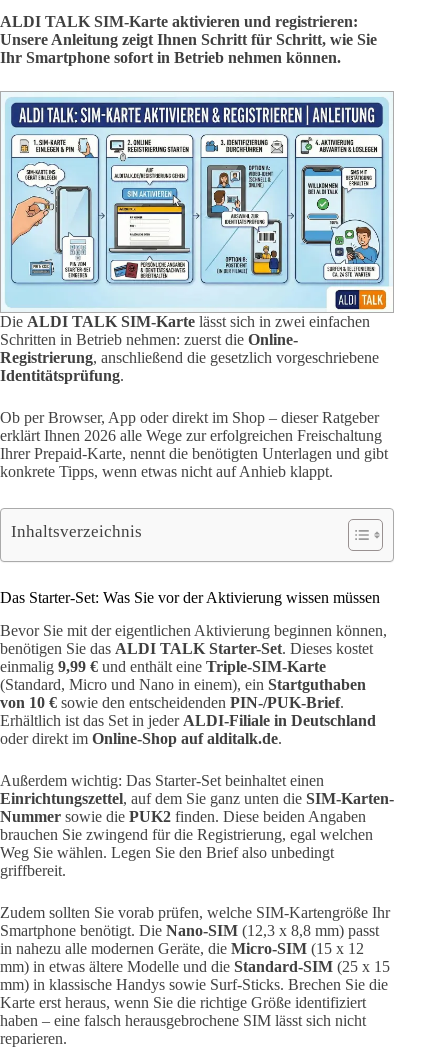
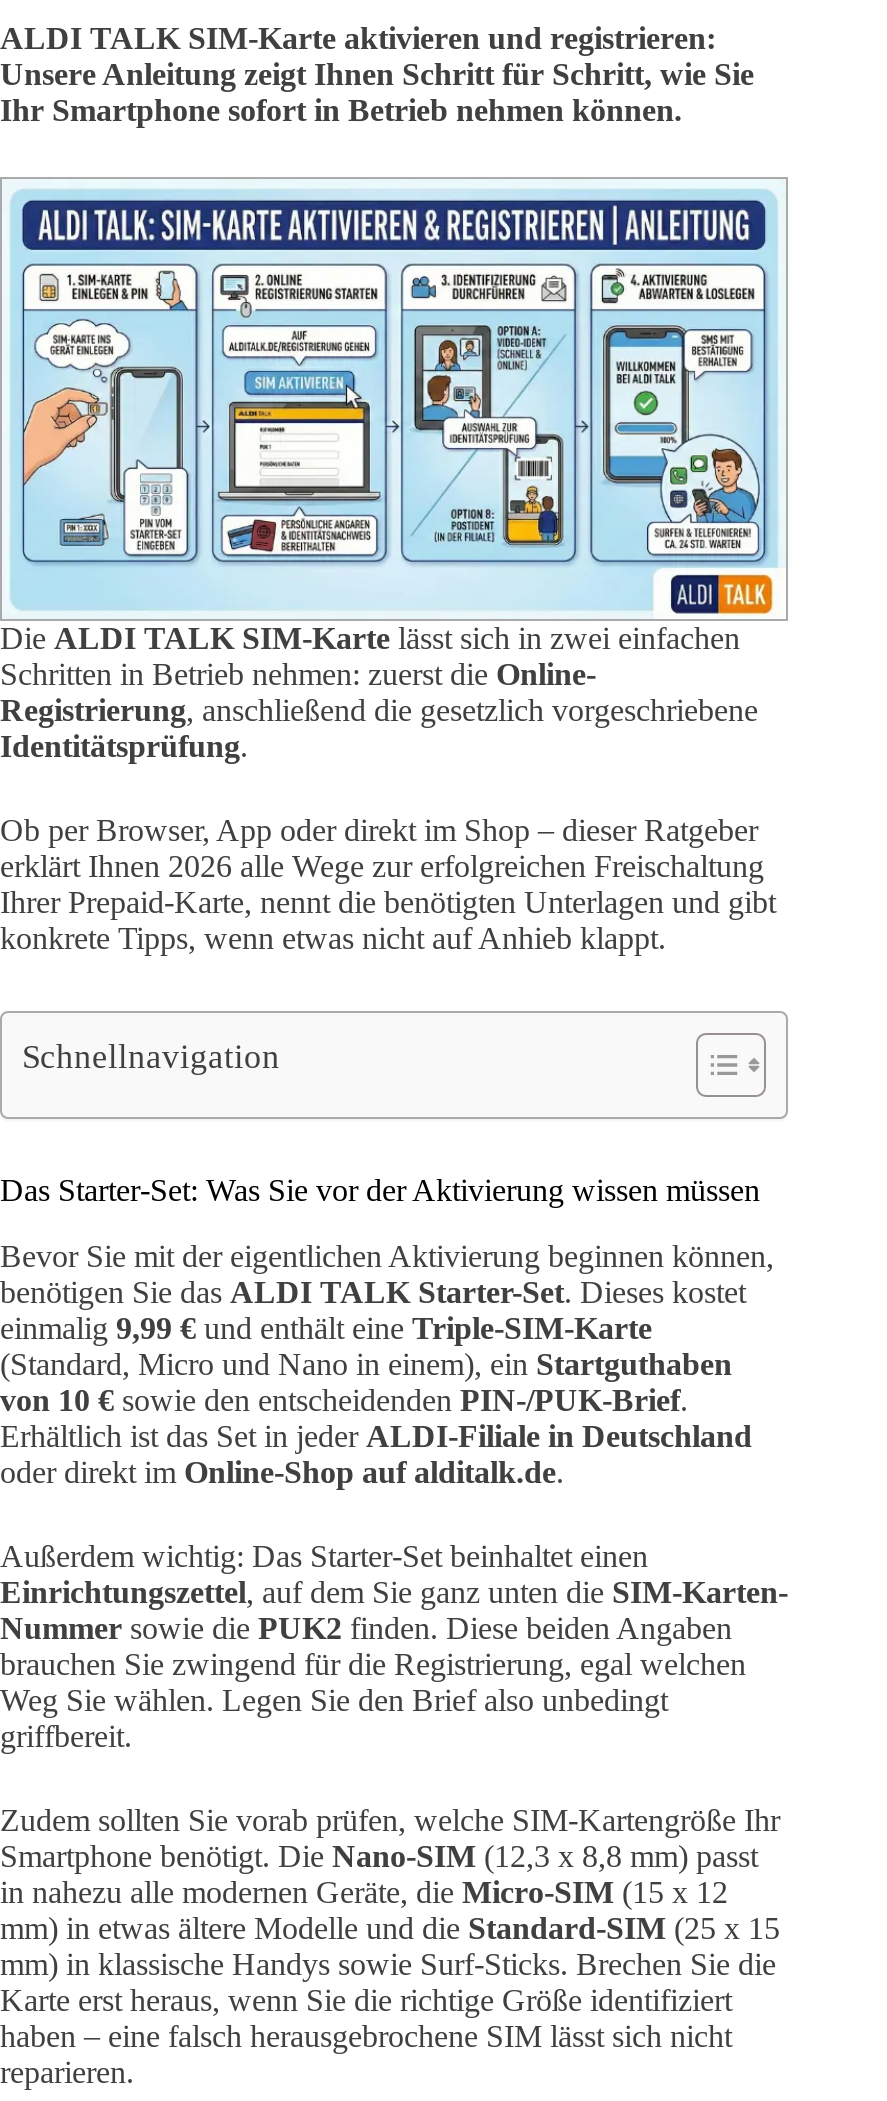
[11,521,142,540] Inhaltsverzeichnis -> [22,1038,280,1076] Schnellnavigation

